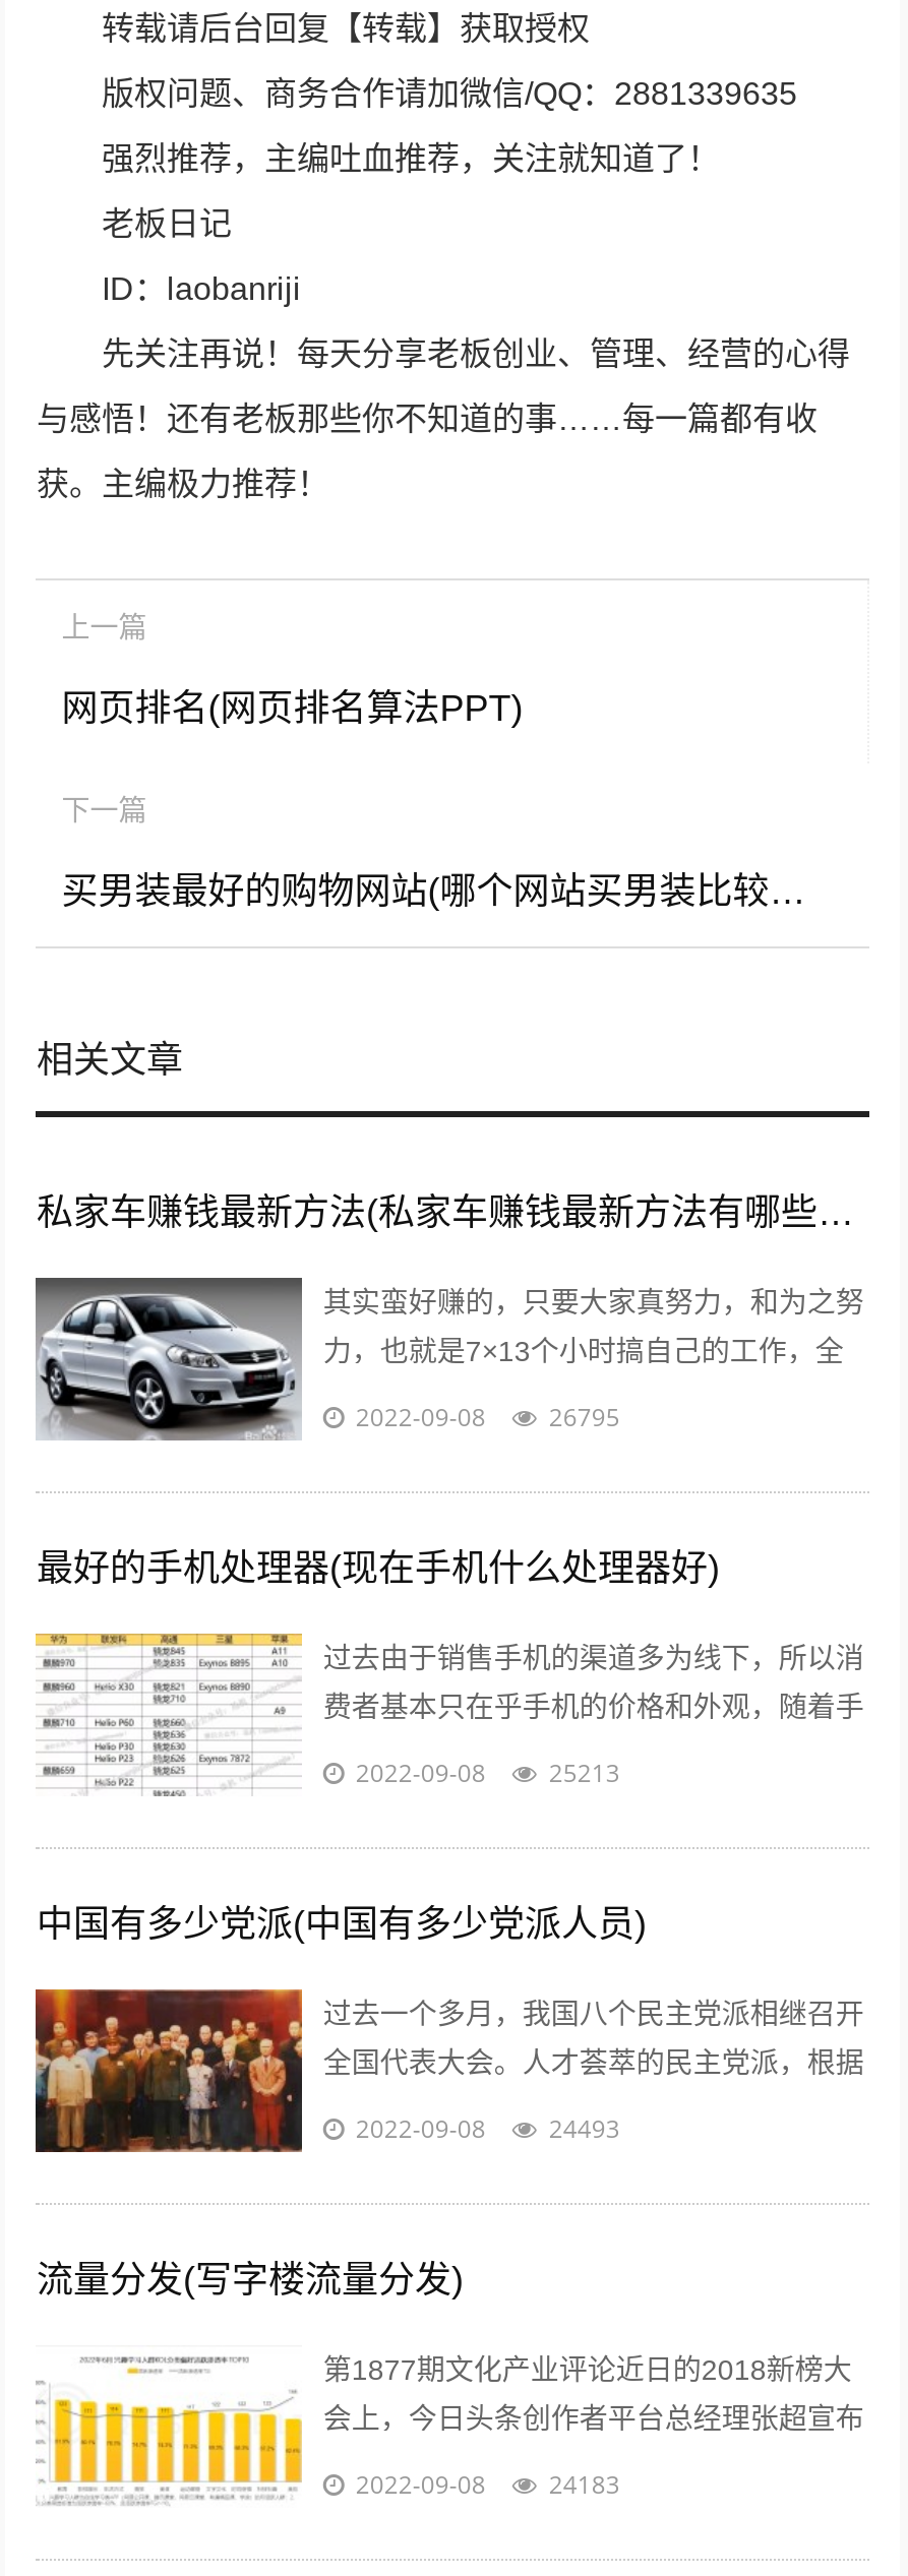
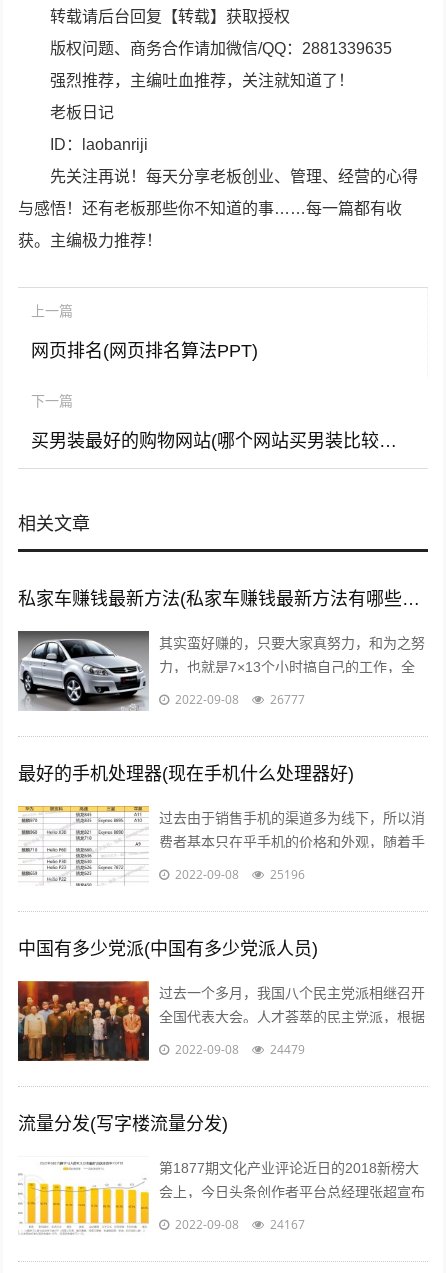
[549,1400,620,1434] 26795 -> [270,691,305,708] 26777
[549,1756,620,1790] 25213 -> [270,866,305,883] 25196
[549,2111,620,2146] 24493 -> [270,1041,305,1058] 24479
[549,2467,620,2502] 24183 -> [270,1216,305,1233] 24167

